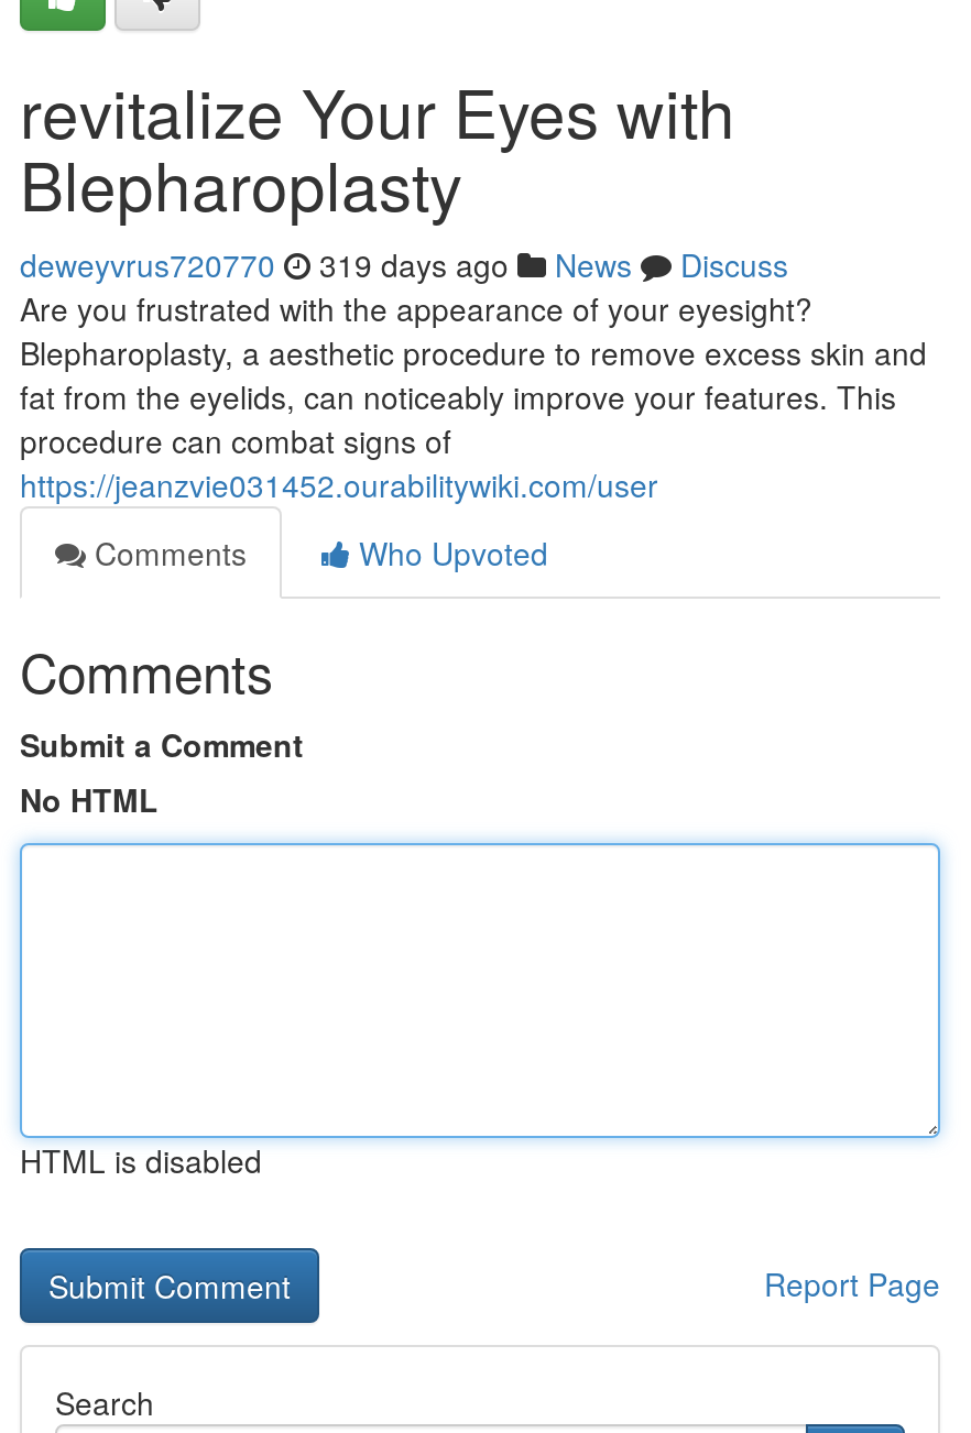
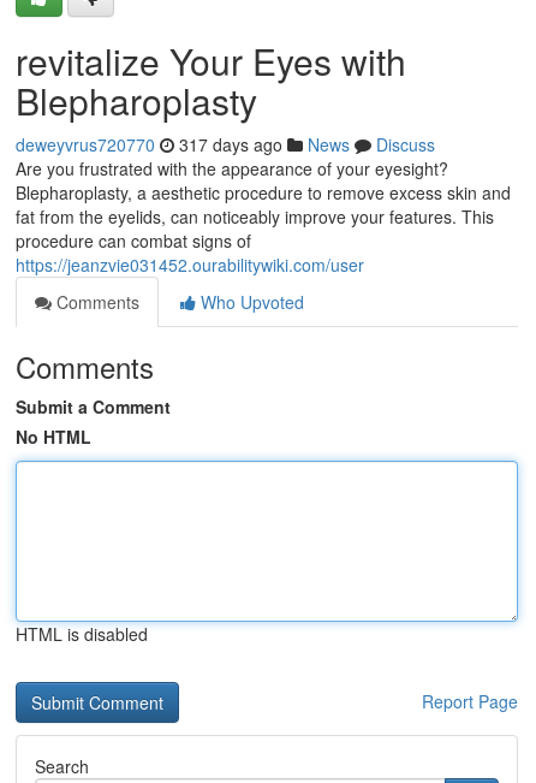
[20,242,788,286] deweyvrus720770 319 days ago News Discuss -> [16,132,435,156] deweyvrus720770 317 days ago News Discuss

